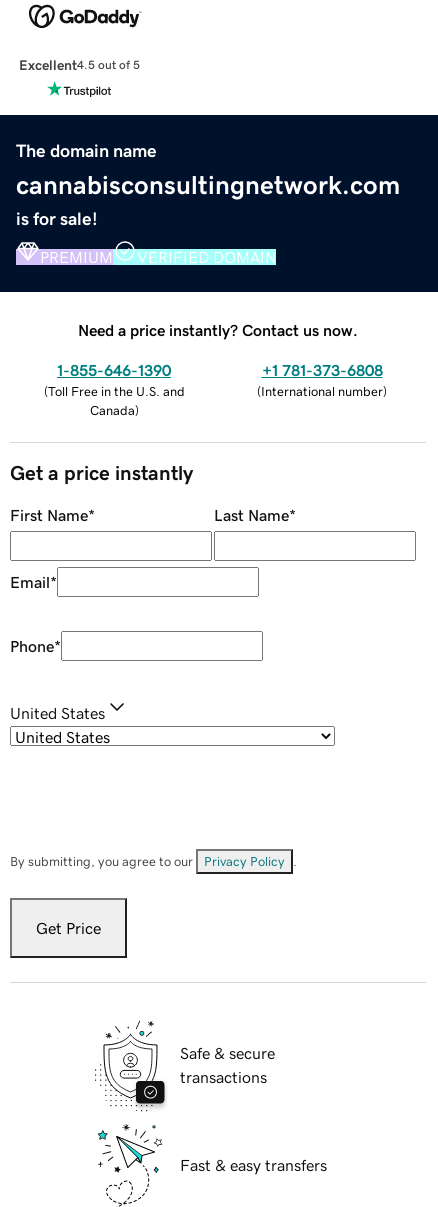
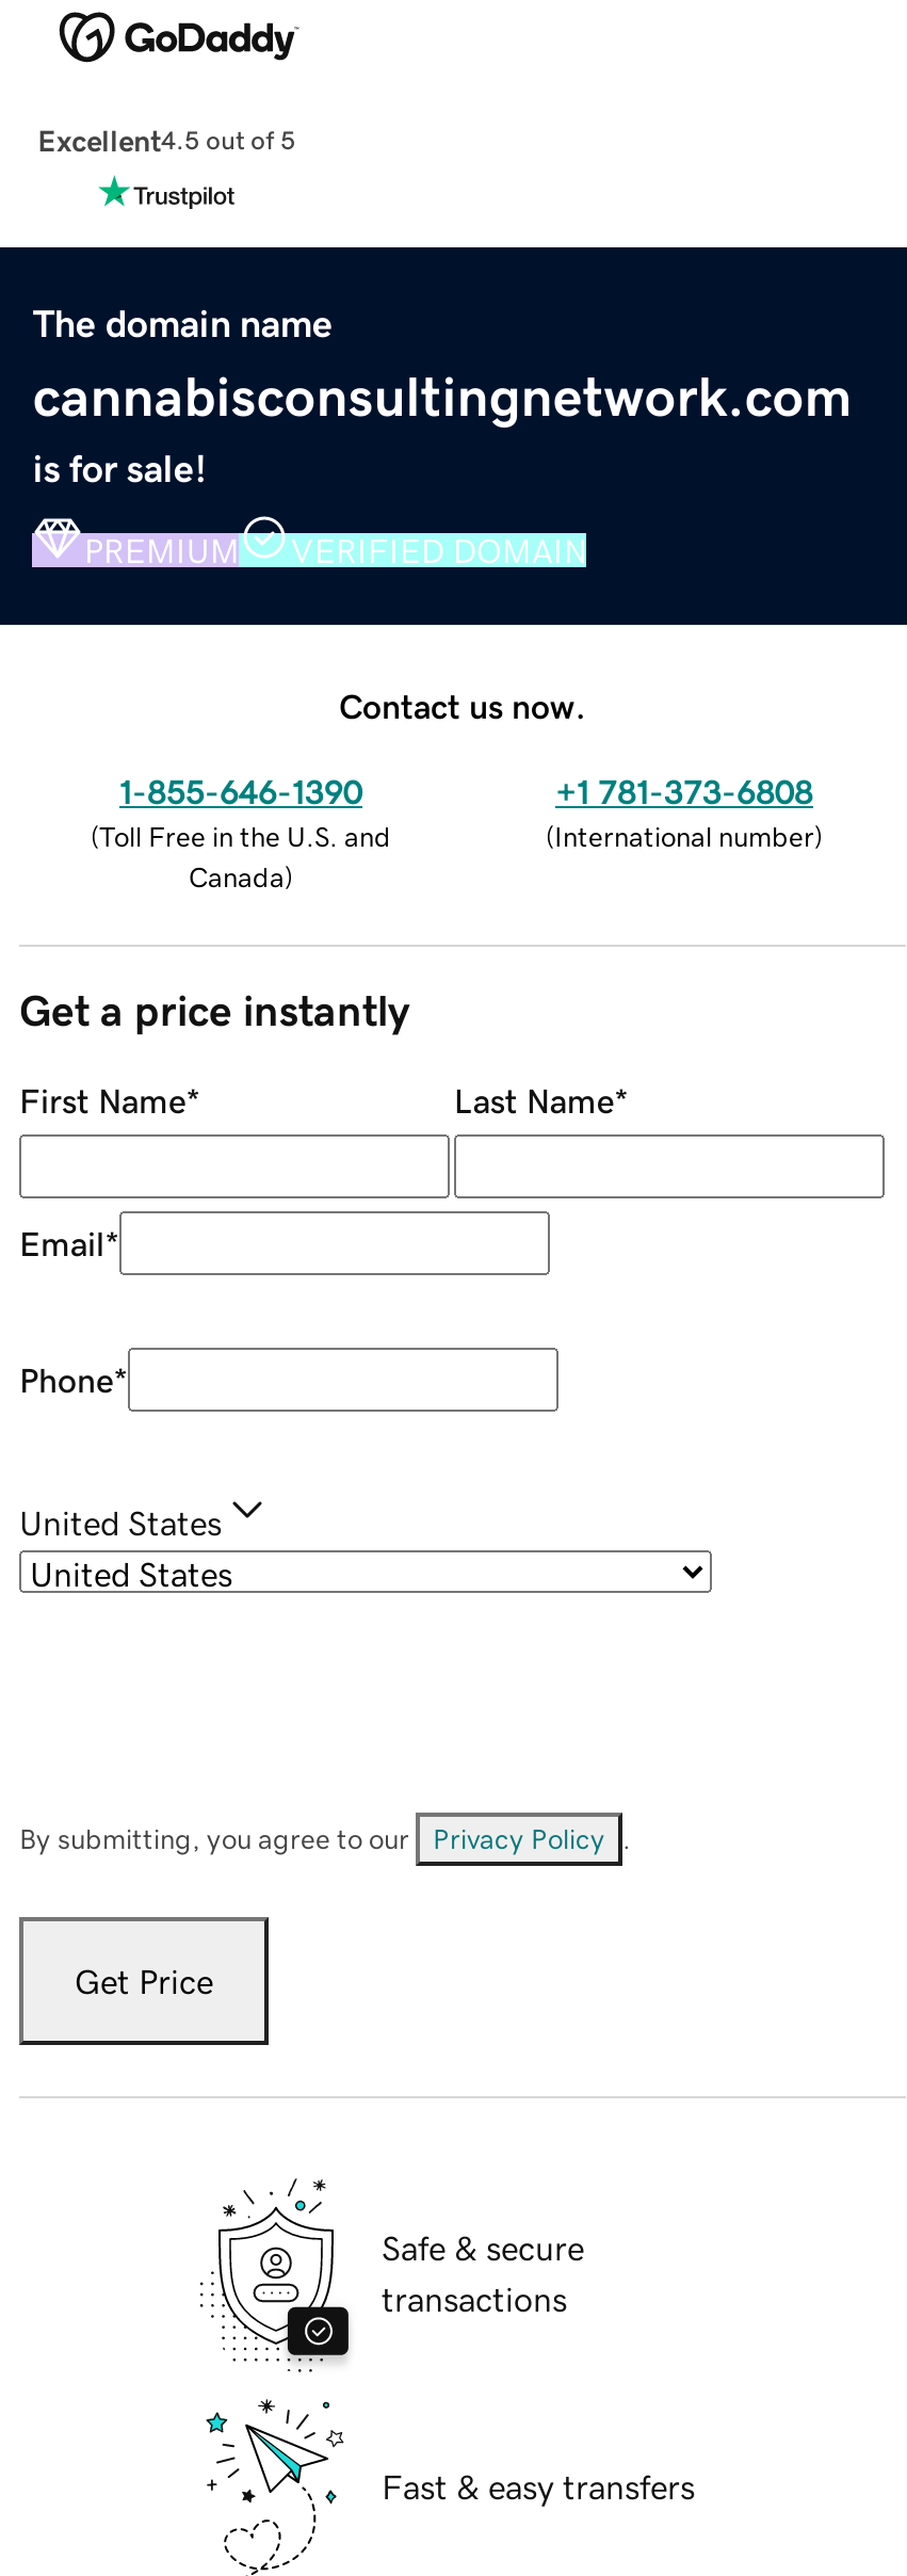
[78,322,358,338] Need a price instantly? Contact us now. -> [339,688,586,722] Contact us now.

